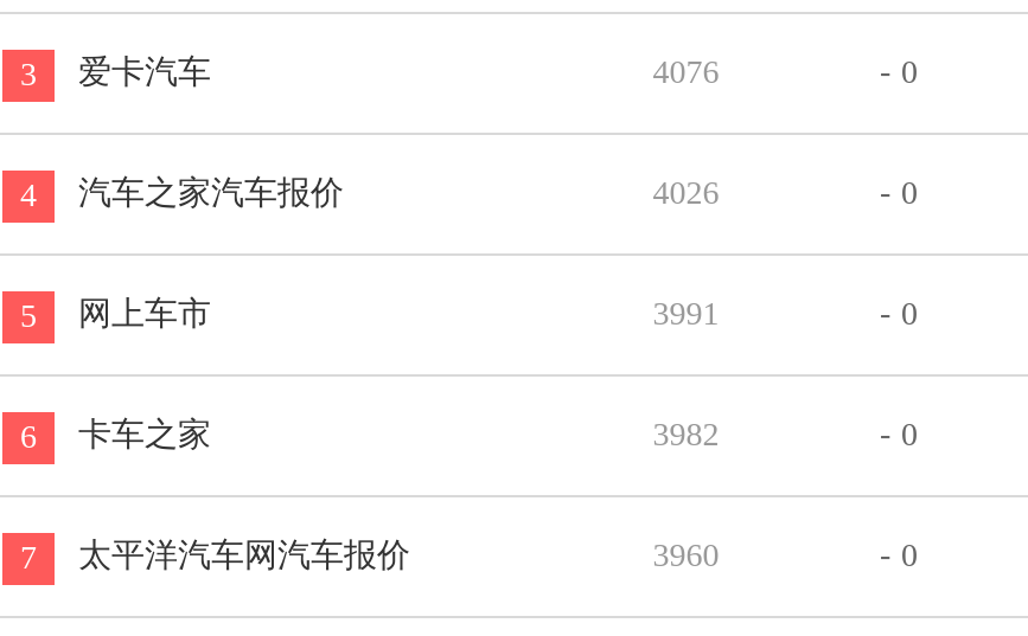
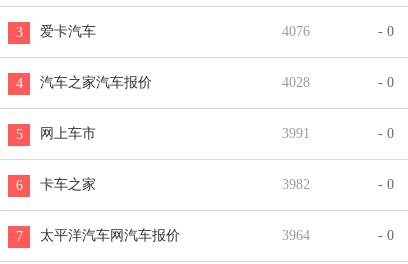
[653,175,719,210] 4026 -> [282,75,310,90] 4028
[653,537,719,573] 3960 -> [282,228,310,243] 3964

